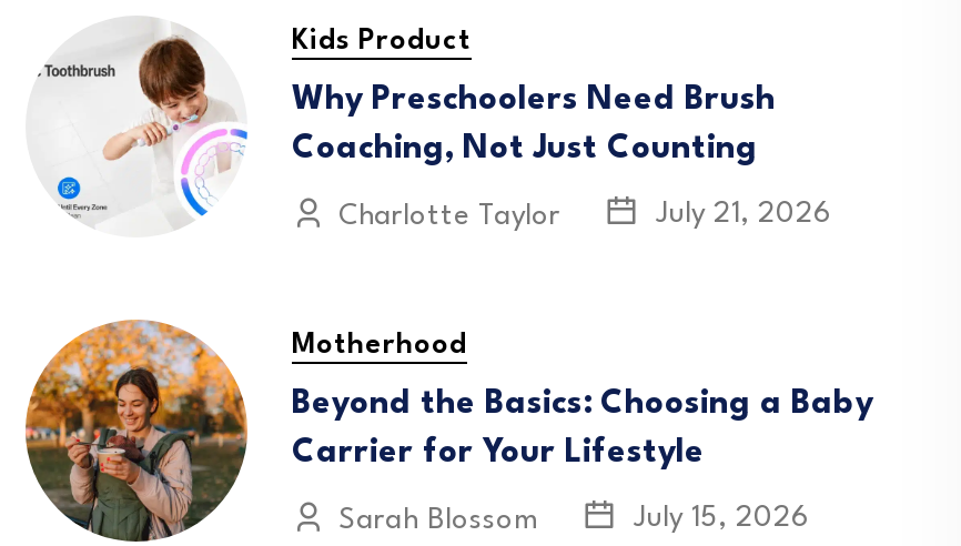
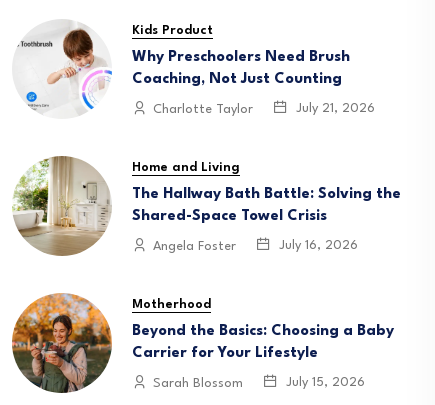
none -> [13,156,401,257] [image] | Home and Living | The Hallway Bath Battle: Solving the | Shared-Space Towel Crisis | Angela Foster | July 16, 2026

